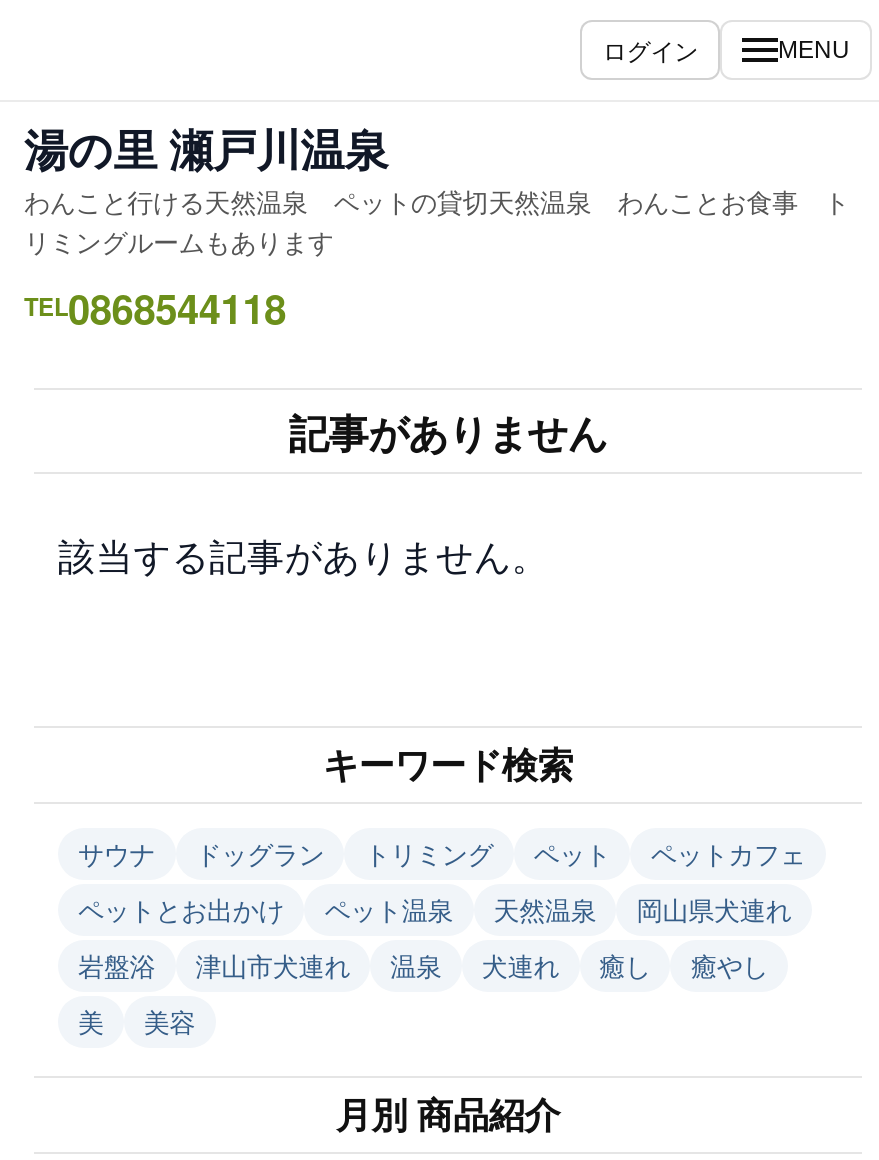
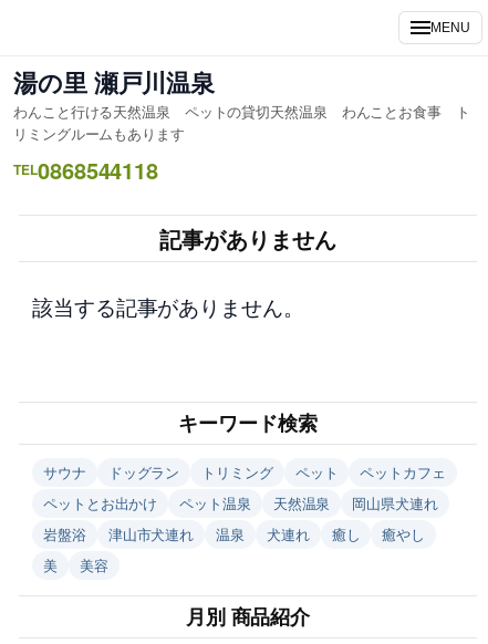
[603,32,698,66] ログイン -> none

